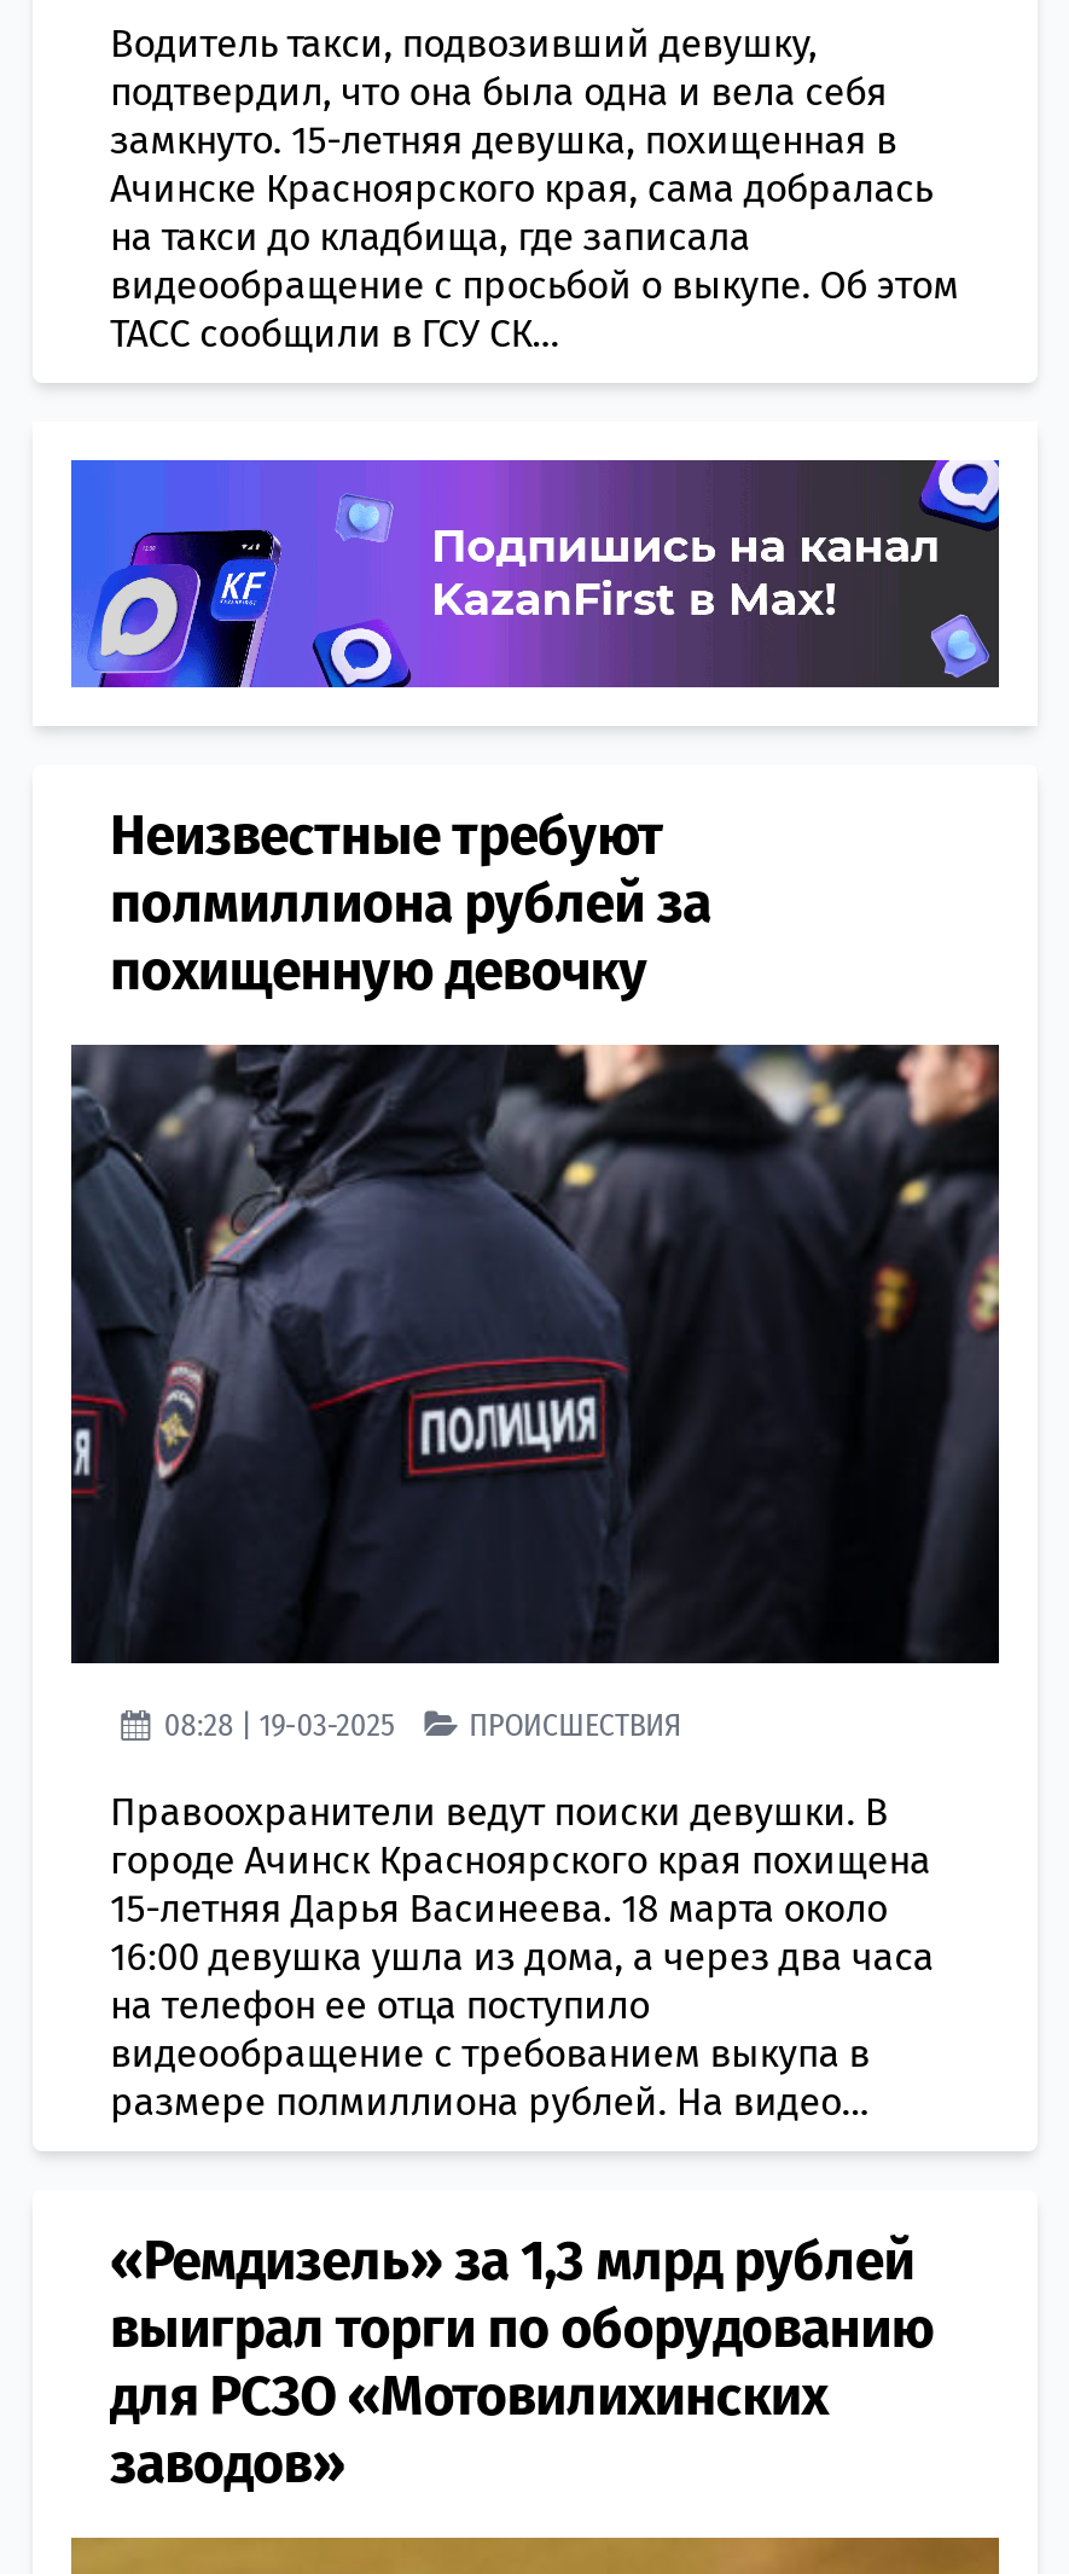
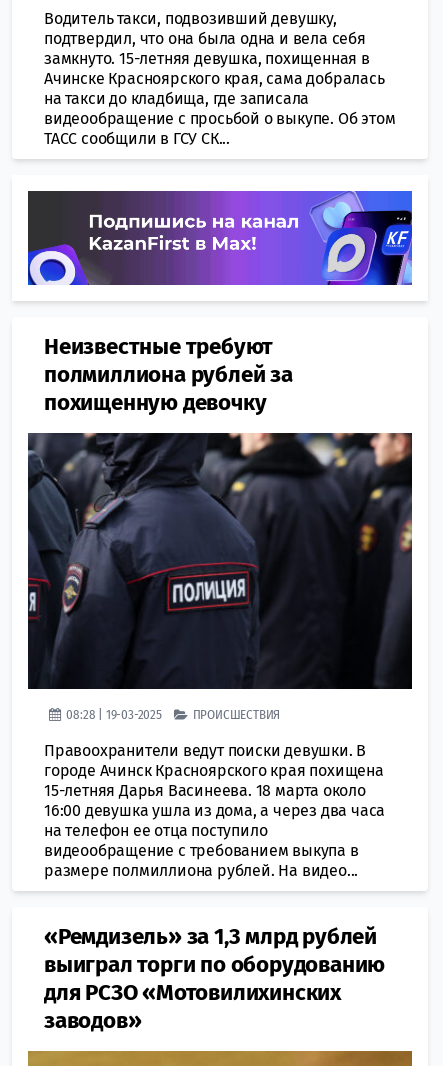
[69,458,1001,690] [image] -> [27,190,413,286] [image]

